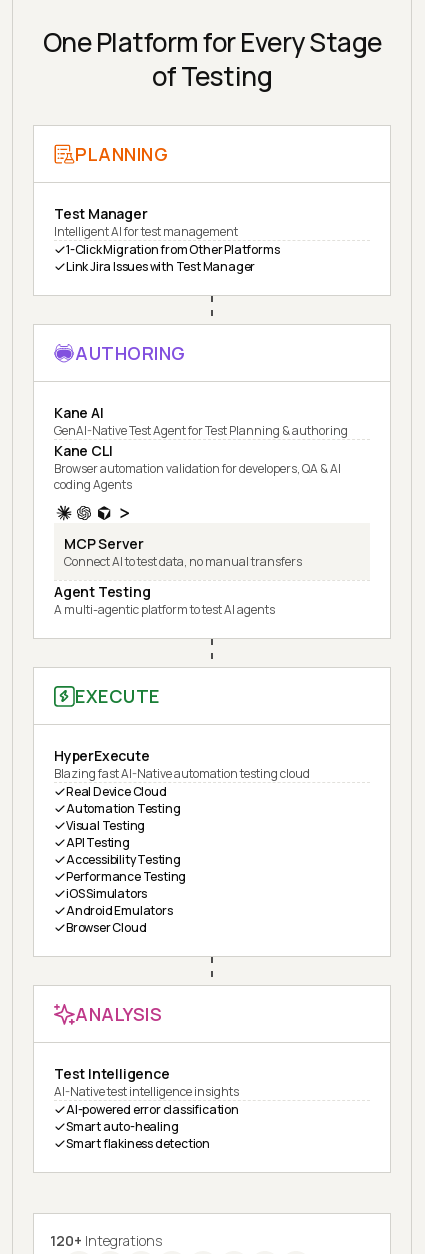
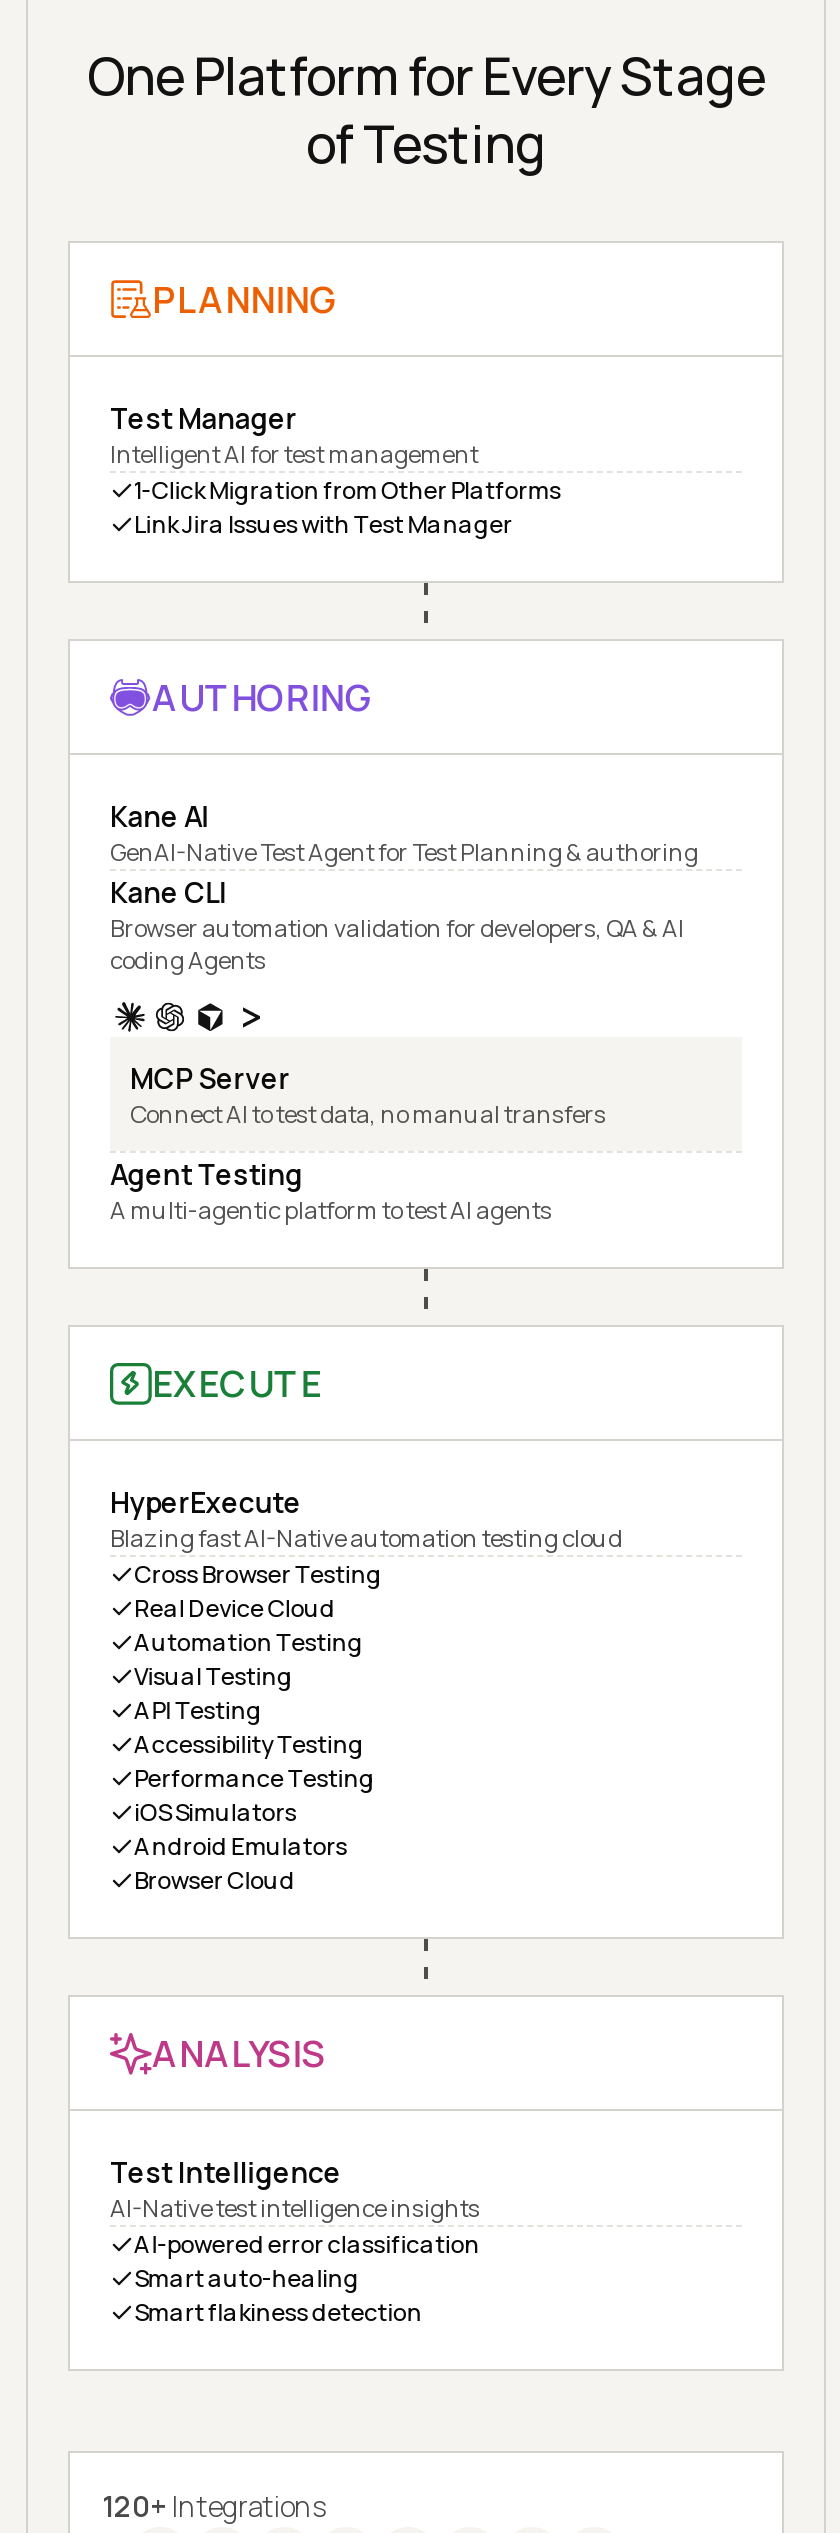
none -> [134,1557,382,1591] Cross Browser Testing

